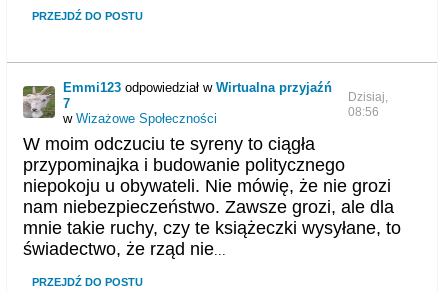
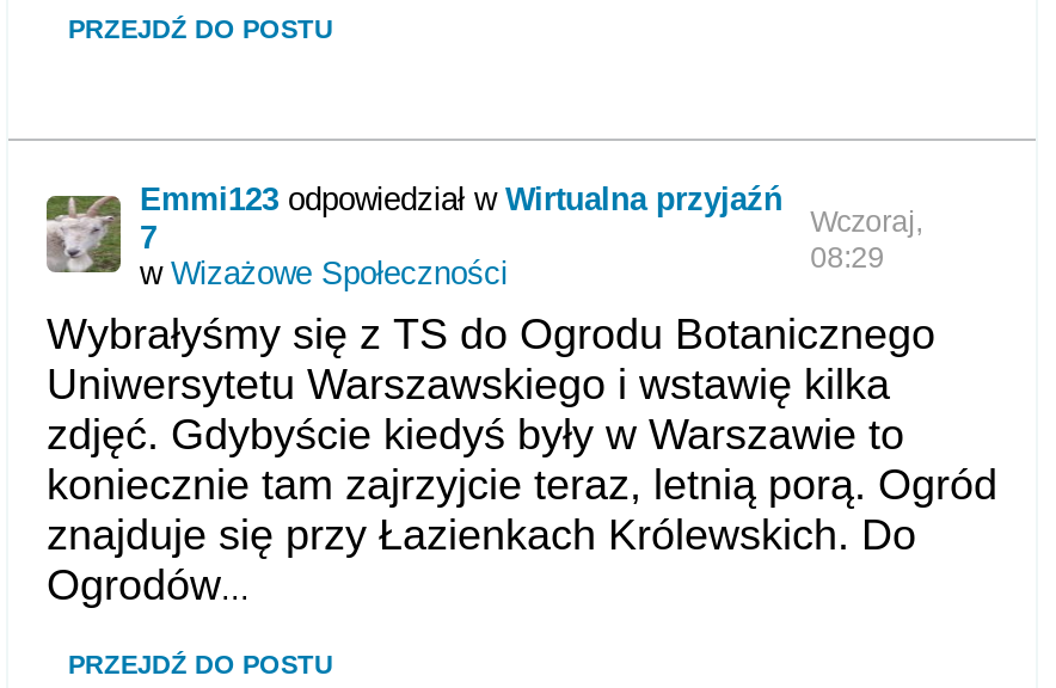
[348,90,388,119] Dzisiaj, | 08:56 -> [810,206,922,275] Wczoraj, | 08:29
[23,134,401,259] W moim odczuciu te syreny to ciągła | przypominajka i budowanie politycznego | niepokoju u obywateli. Nie mówię, że nie grozi | nam niebezpieczeństwo. Zawsze grozi, ale dla | mnie takie ruchy, czy te książeczki wysyłane, to | świadectwo, że rząd nie... -> [47,310,997,608] Wybrałyśmy się z TS do Ogrodu Botanicznego | Uniwersytetu Warszawskiego i wstawię kilka | zdjęć. Gdybyście kiedyś były w Warszawie to | koniecznie tam zajrzyjcie teraz, letnią porą. Ogród | znajduje się przy Łazienkach Królewskich. Do | Ogrodów...

